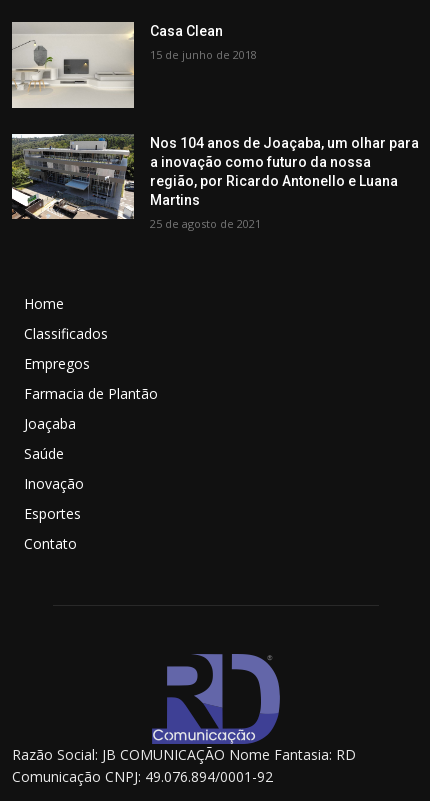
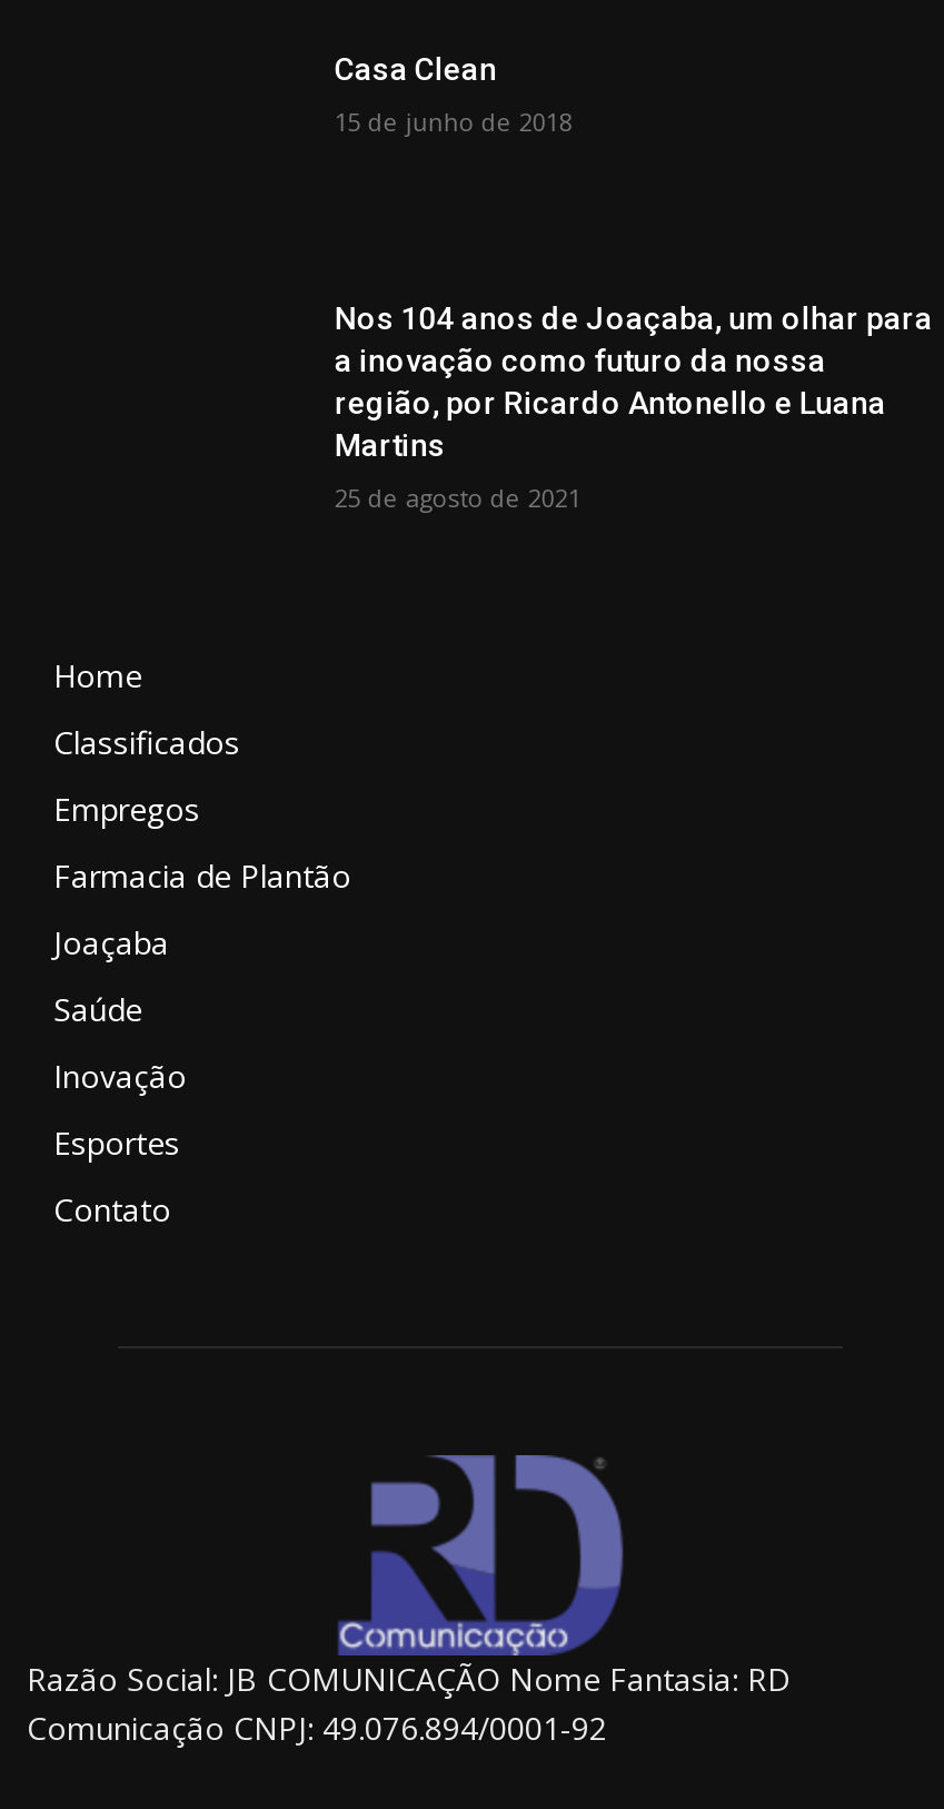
[11,21,135,109] [image] -> none
[11,133,135,220] [image] -> none

